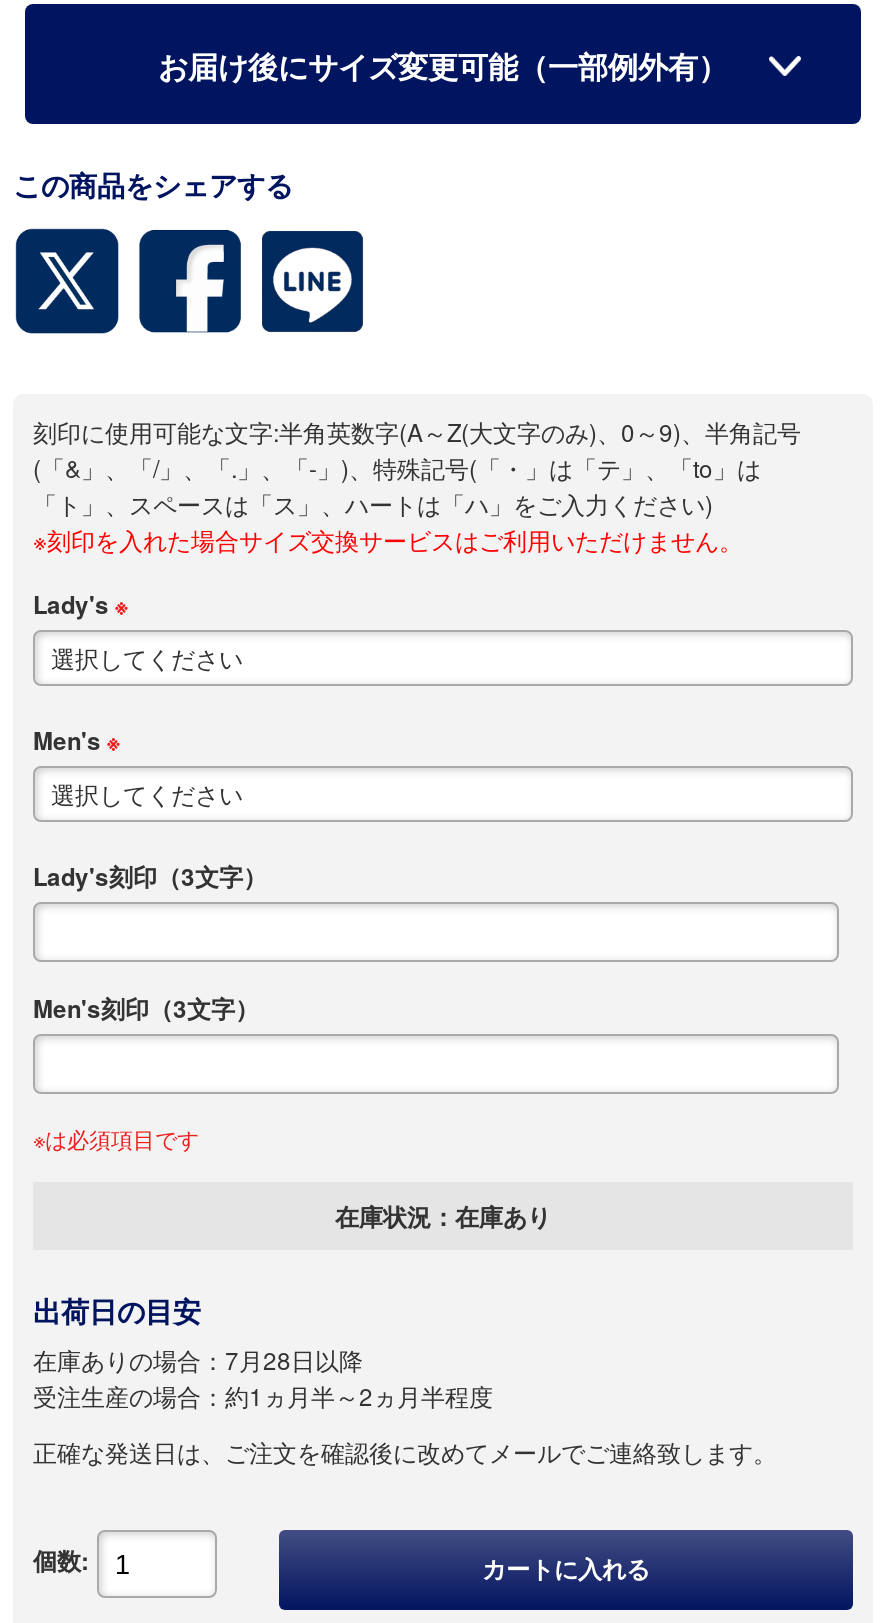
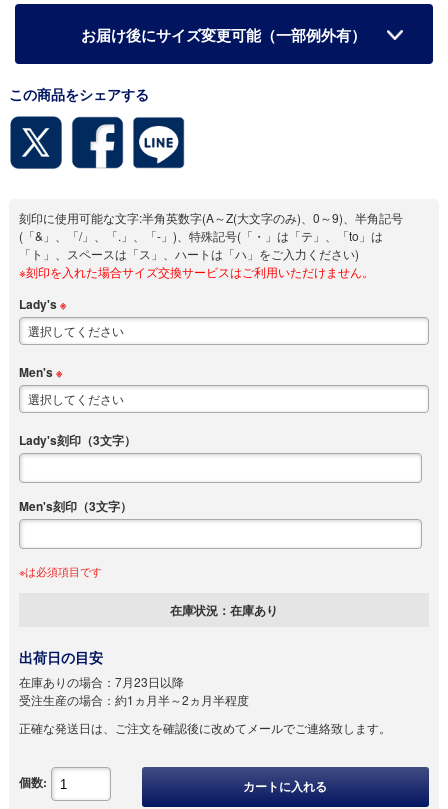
[33,1342,363,1376] 在庫ありの場合：7月28日以降 -> [19,673,184,690] 在庫ありの場合：7月23日以降

